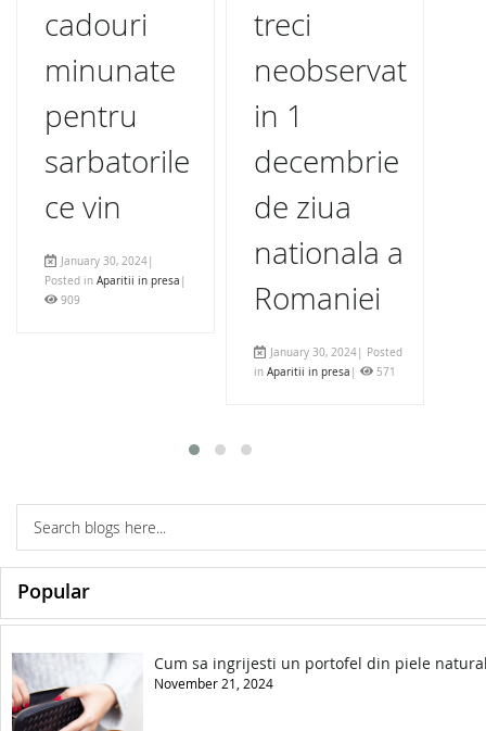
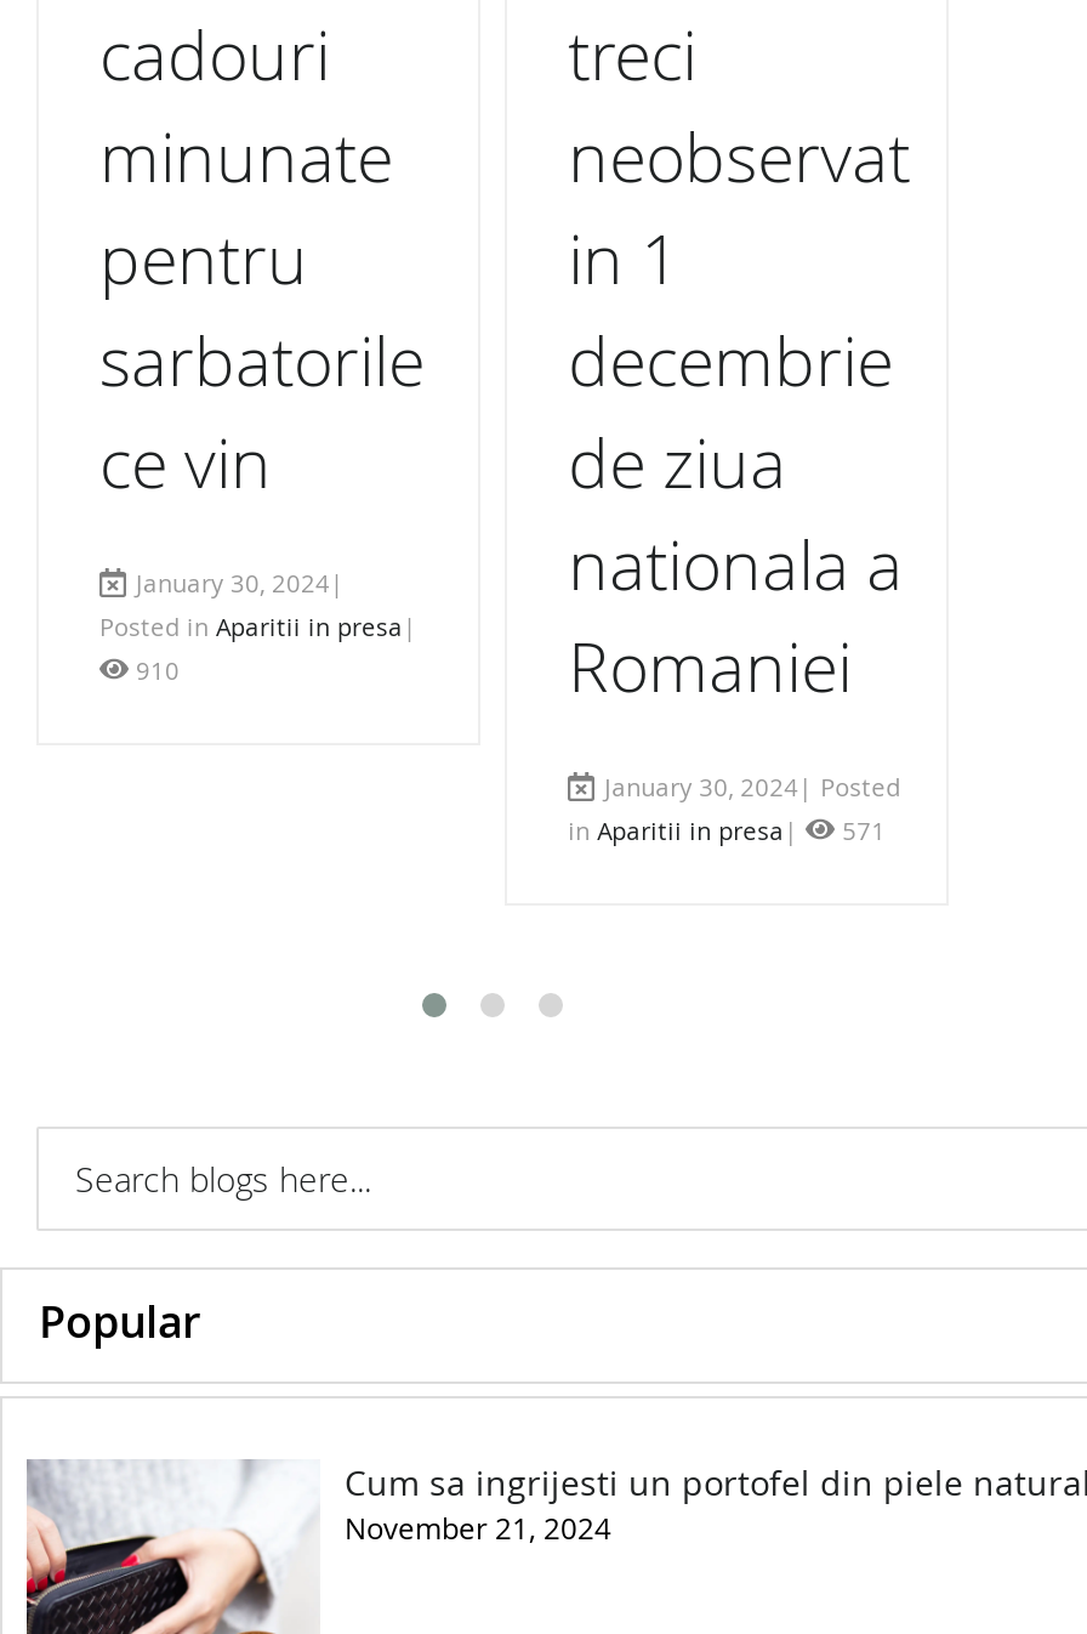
[57,293,80,307] 909 -> [129,655,180,687] 910

